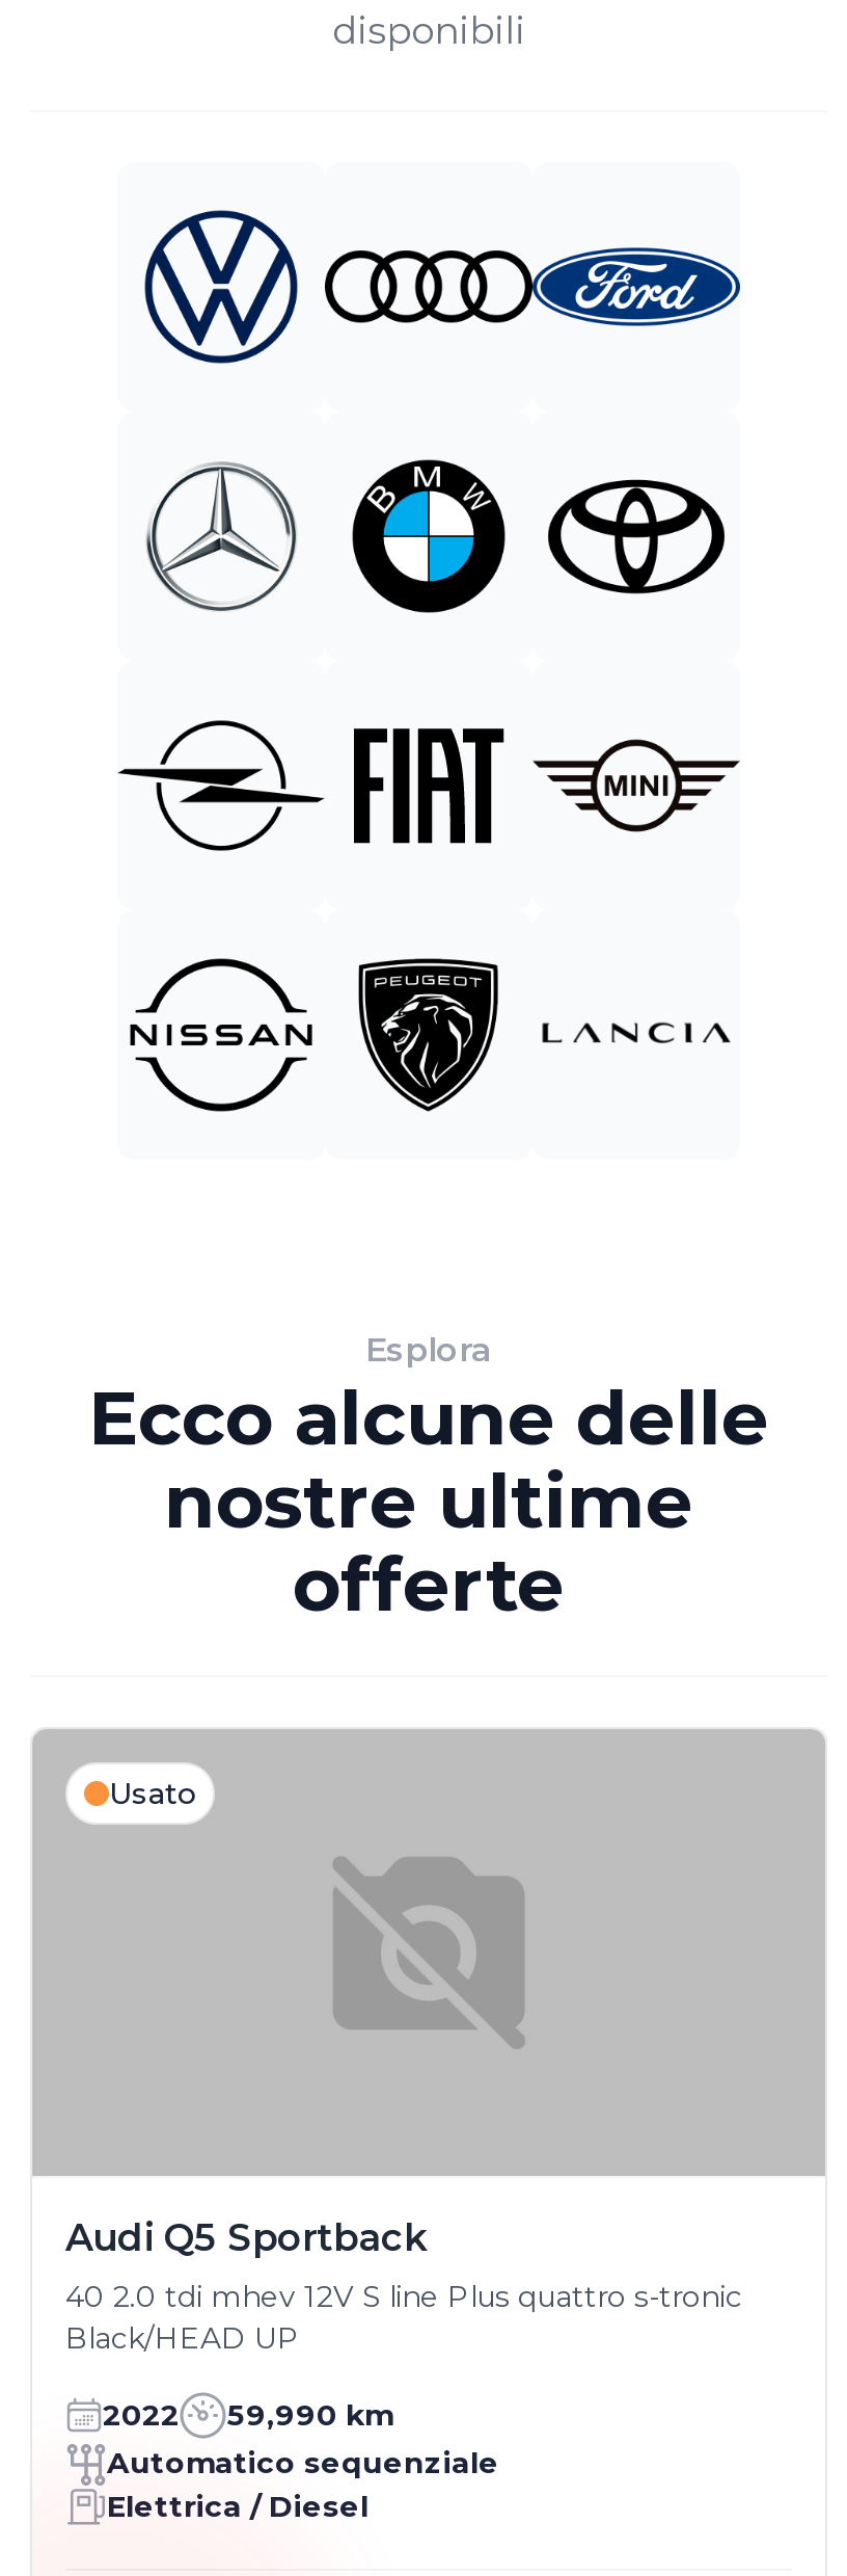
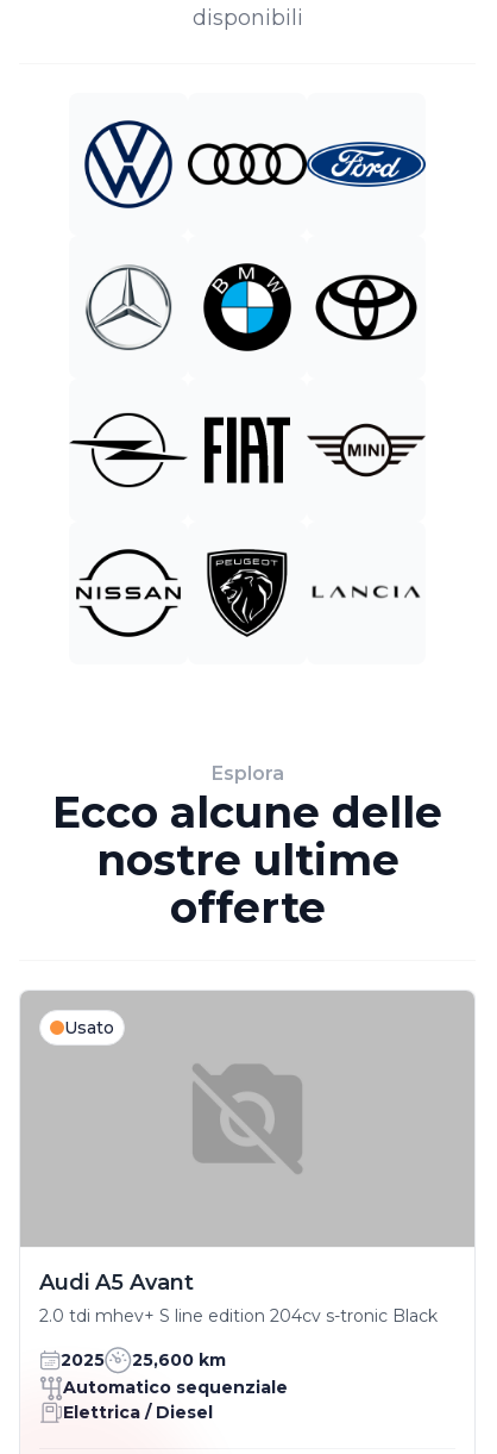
[65,2215,742,2356] Audi Q5 Sportback | 40 2.0 tdi mhev 12V S line Plus quattro s-tronic | Black/HEAD UP -> [39,1269,438,1326] Audi A5 Avant | 2.0 tdi mhev+ S line edition 204cv s-tronic Black
[103,2397,393,2434] 2022 | 59,990 km -> [61,1350,226,1371] 2025 | 25,600 km

